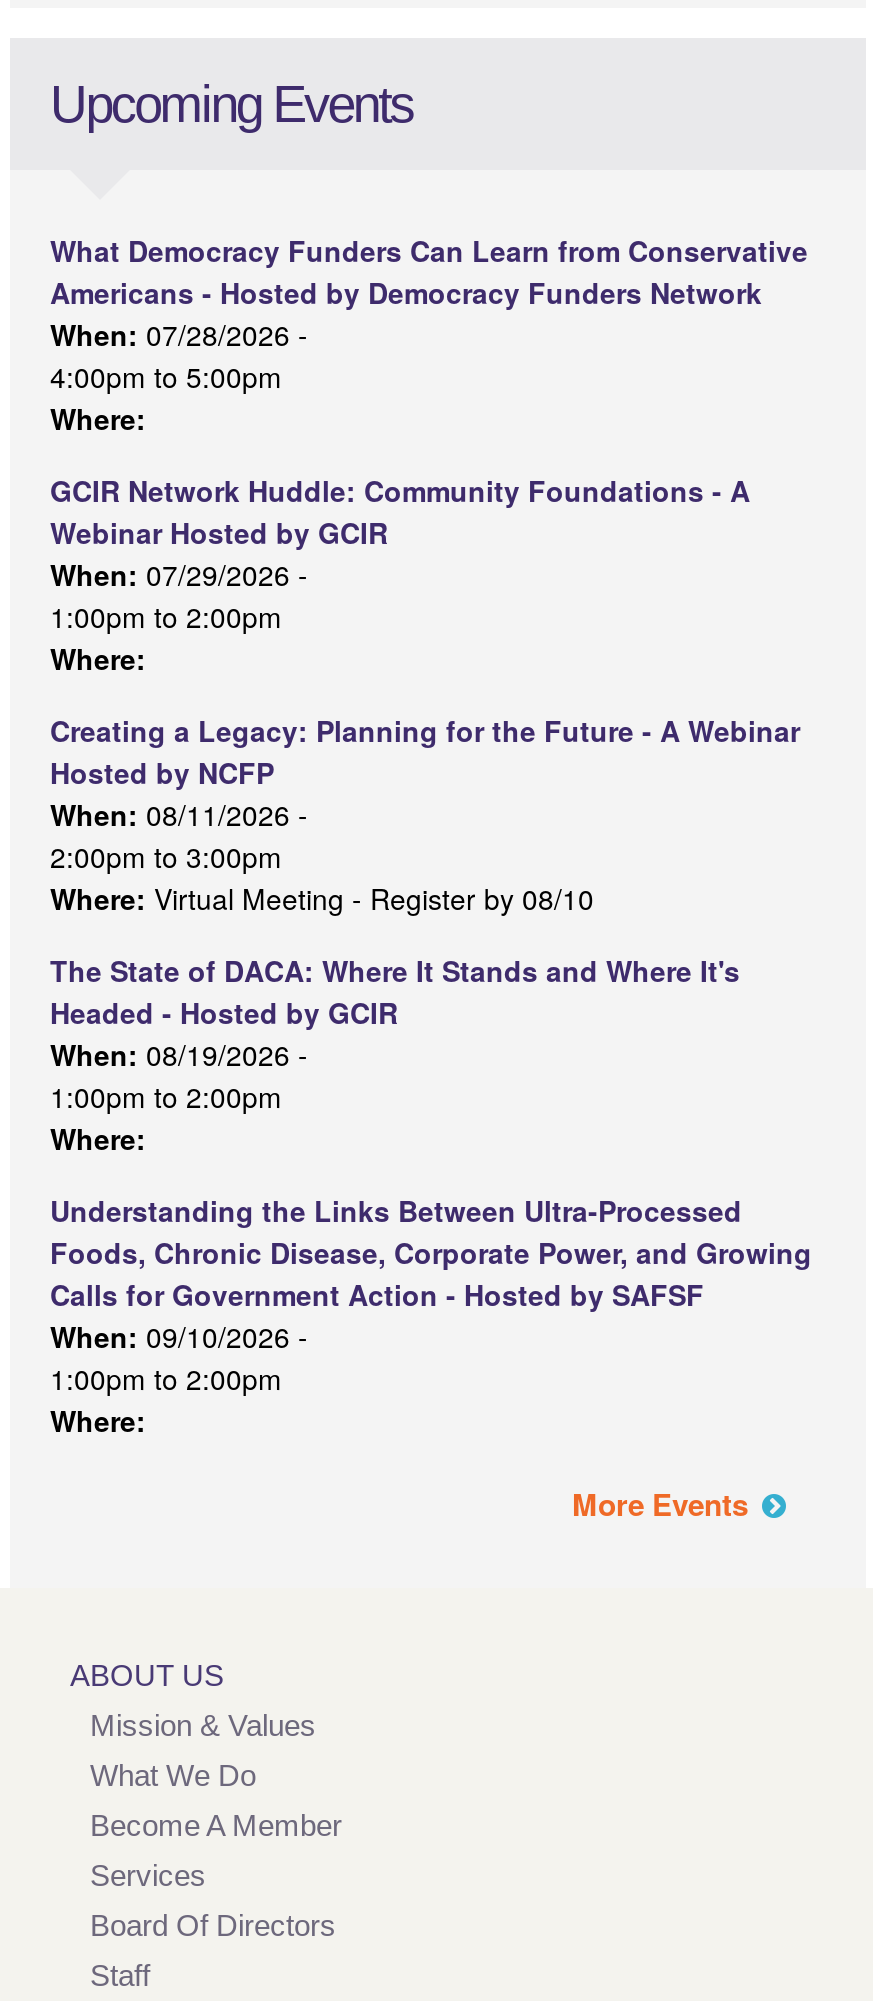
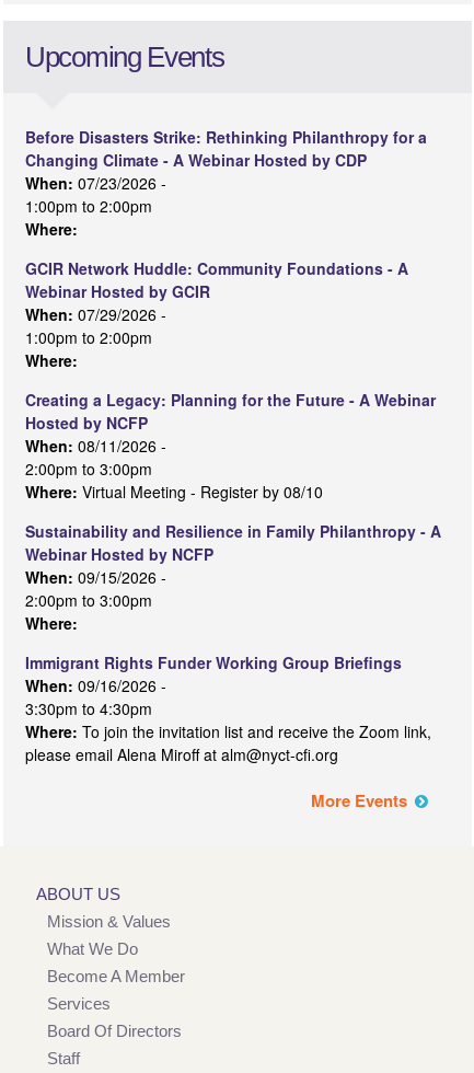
[50,230,808,396] What Democracy Funders Can Learn from Conservative | Americans - Hosted by Democracy Funders Network | When: 07/28/2026 - | 4:00pm to 5:00pm -> [25,126,427,217] Before Disasters Strike: Rethinking Philanthropy for a | Changing Climate - A Webinar Hosted by CDP | When: 07/23/2026 - | 1:00pm to 2:00pm
[50,950,740,1116] The State of DACA: Where It Stands and Where It's | Headed - Hosted by GCIR | When: 08/19/2026 - | 1:00pm to 2:00pm -> [25,520,441,611] Sustainability and Resilience in Family Philanthropy - A | Webinar Hosted by NCFP | When: 09/15/2026 - | 2:00pm to 3:00pm
[50,1190,812,1440] Understanding the Links Between Ultra-Processed | Foods, Chronic Disease, Corporate Power, and Growing | Calls for Government Action - Hosted by SAFSF | When: 09/10/2026 - | 1:00pm to 2:00pm | Where: -> [25,651,431,765] Immigrant Rights Funder Working Group Briefings | When: 09/16/2026 - | 3:30pm to 4:30pm | Where: To join the invitation list and receive the Zoom link, | please email Alena Miroff at alm@nyct-cfi.org

